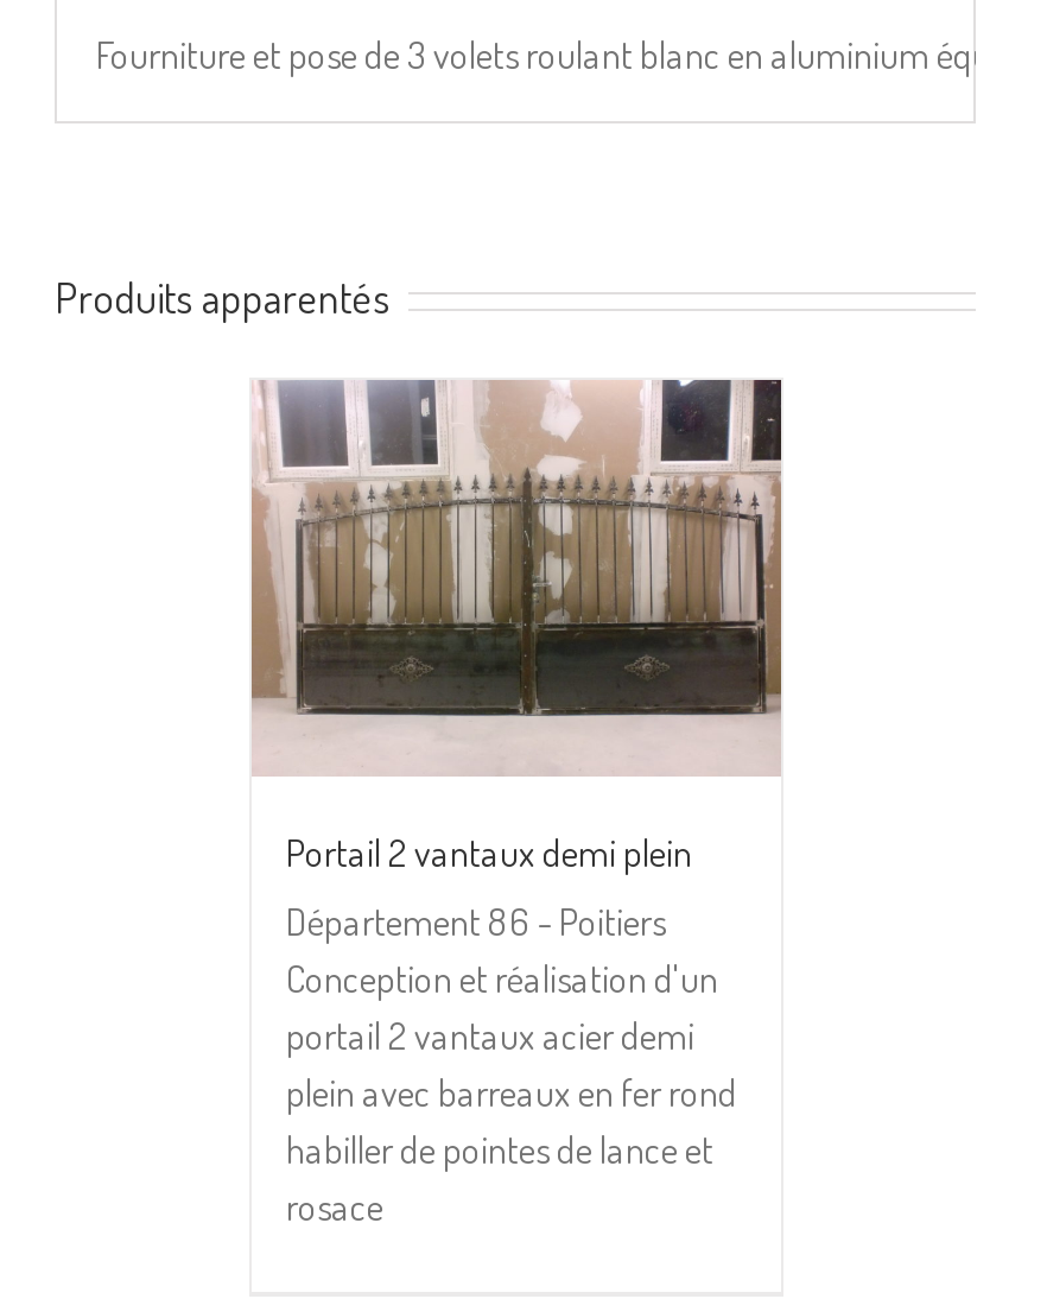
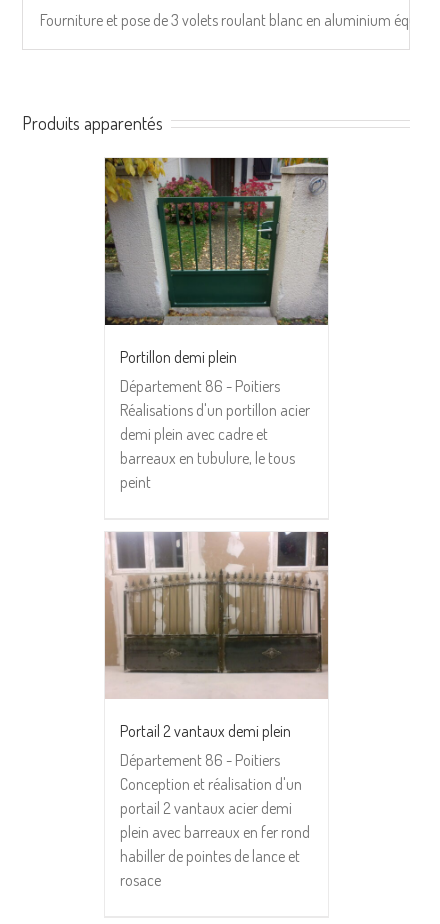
none -> [104,157,329,492] [image] | Portillon demi plein | Département 86 - Poitiers | Réalisations d'un portillon acier | demi plein avec cadre et | barreaux en tubulure, le tous | peint

